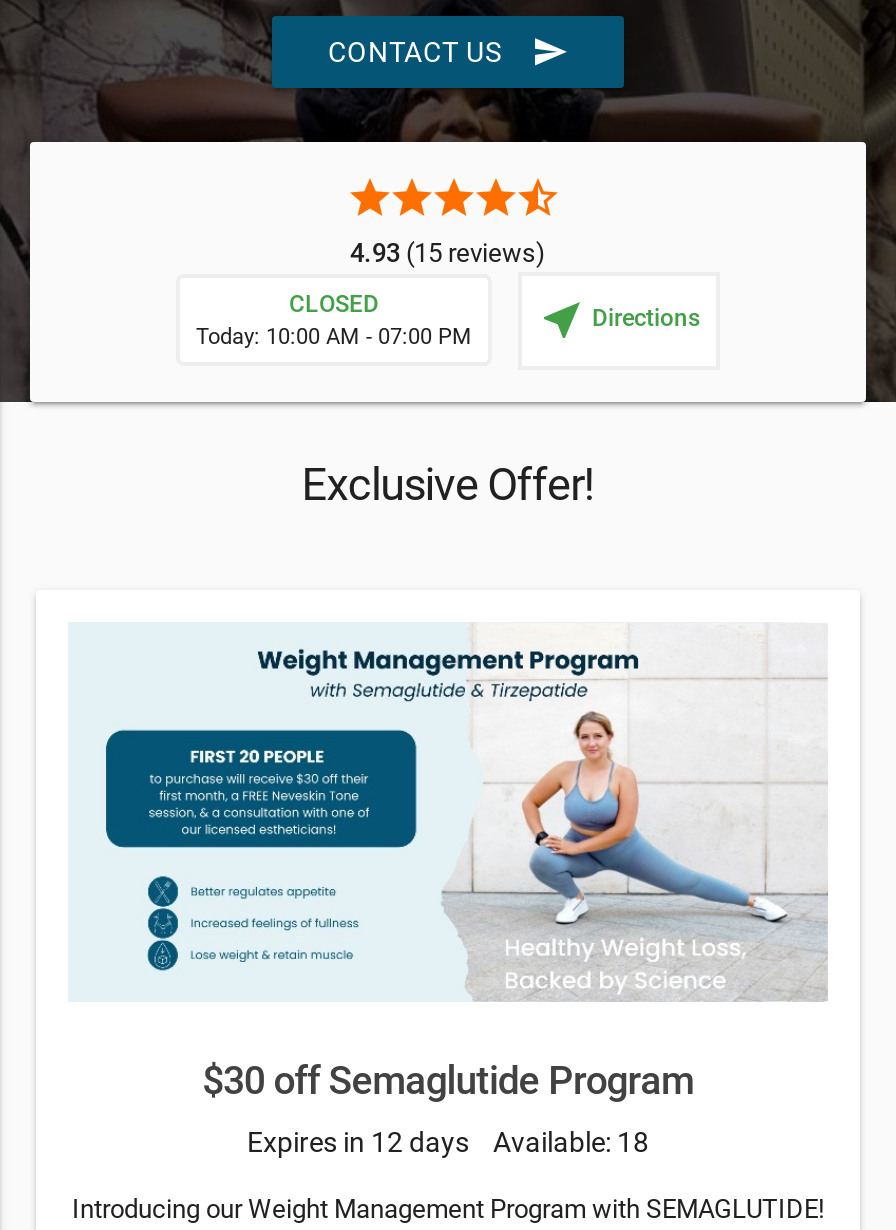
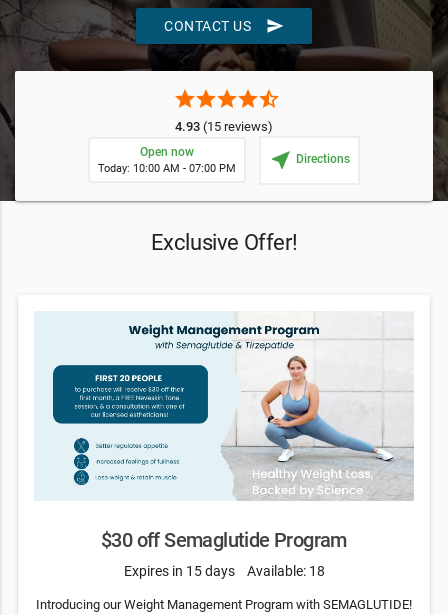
[289,291,379,319] CLOSED -> [140,145,194,159] Open now
[247,1126,469,1158] Expires in 12 days -> [123,563,234,579] Expires in 15 days

